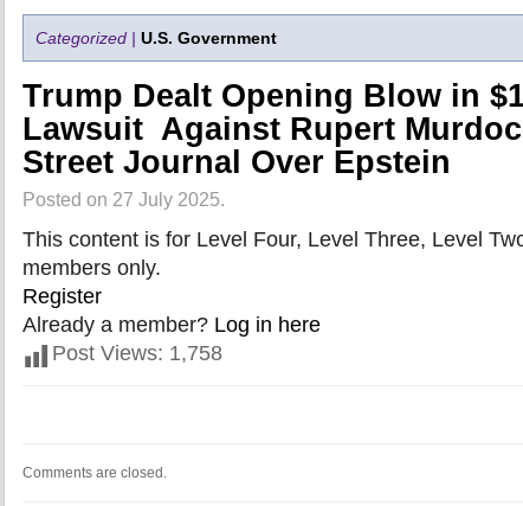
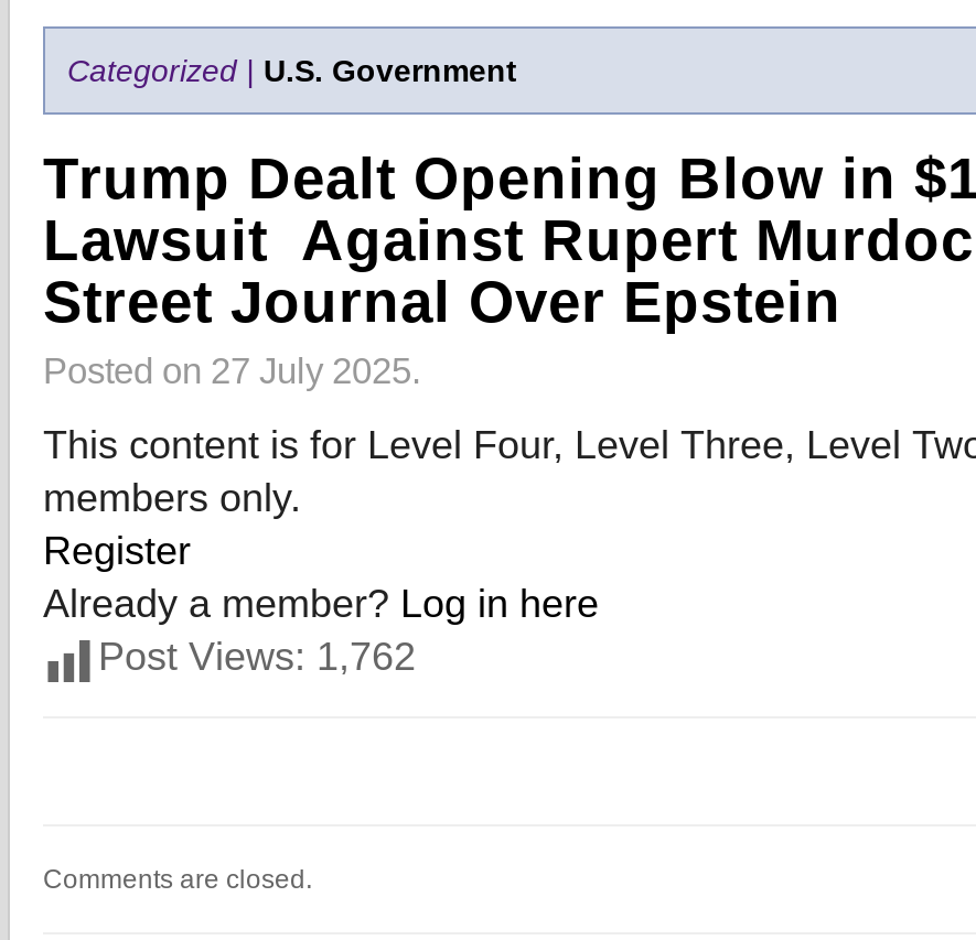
[52,341,222,365] Post Views: 1,758 -> [98,635,416,679] Post Views: 1,762

